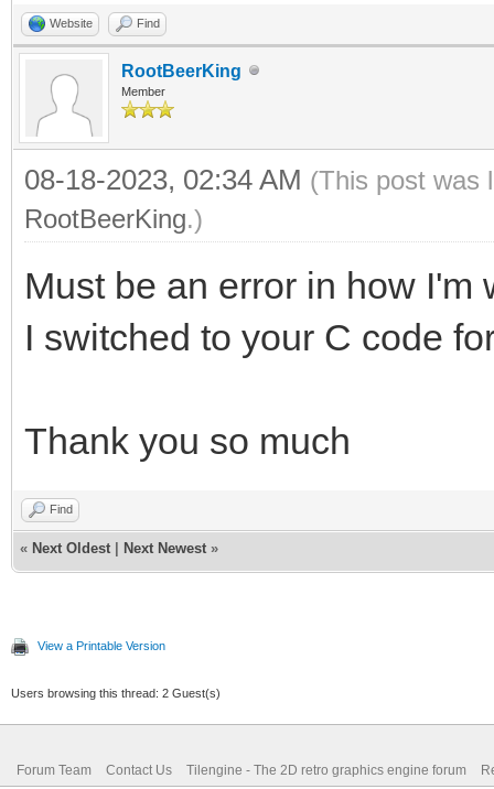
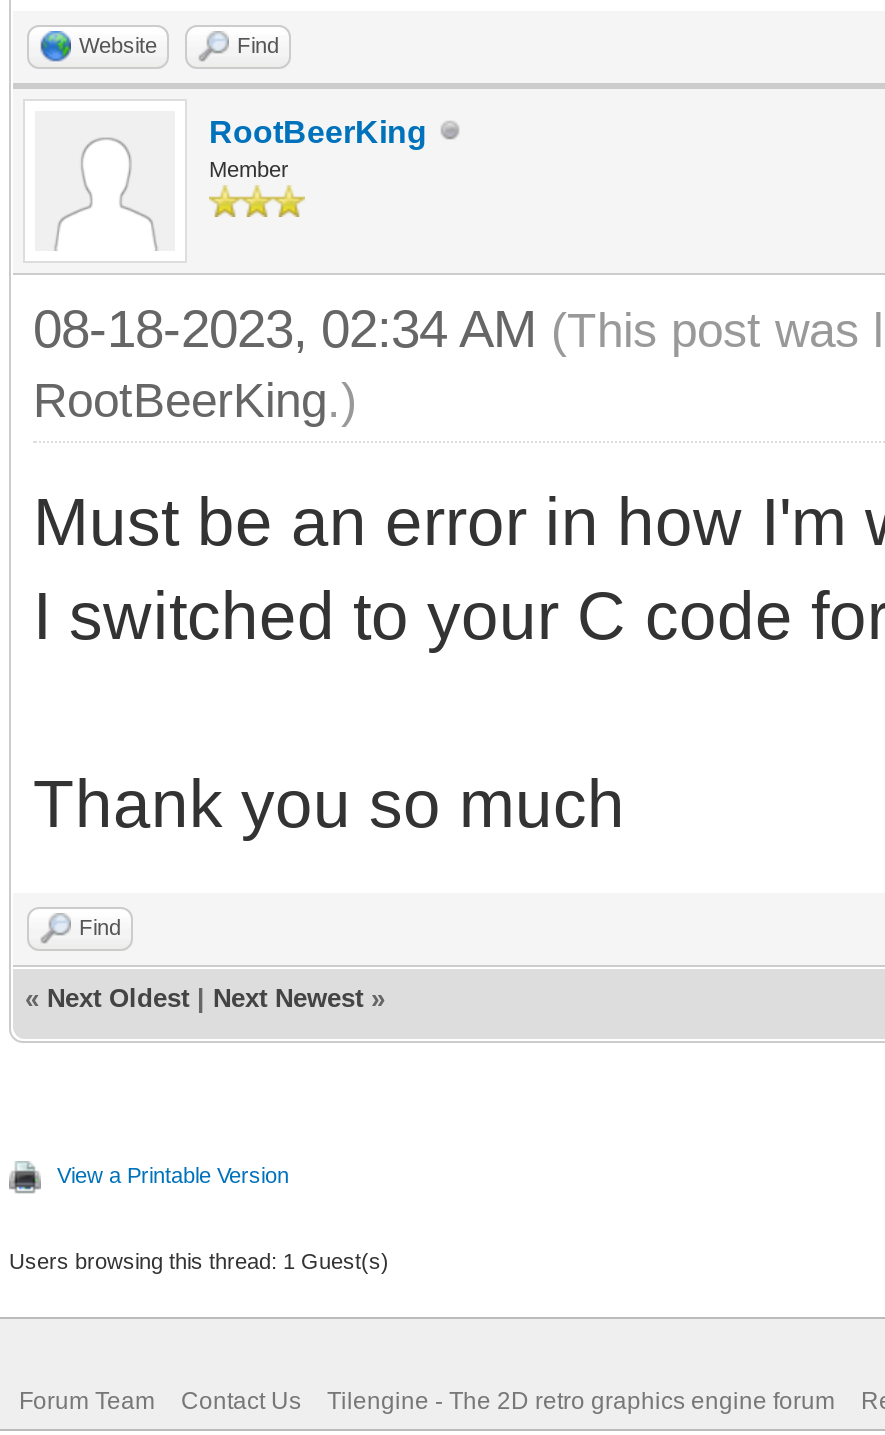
[11,686,221,700] Users browsing this thread: 2 Guest(s) -> [9,1249,389,1273] Users browsing this thread: 1 Guest(s)

